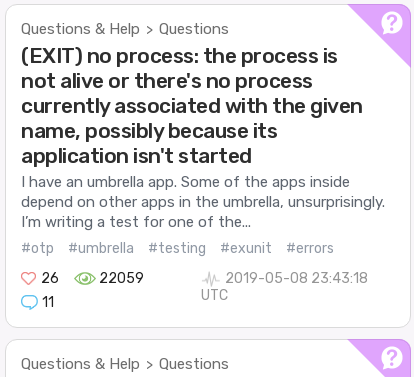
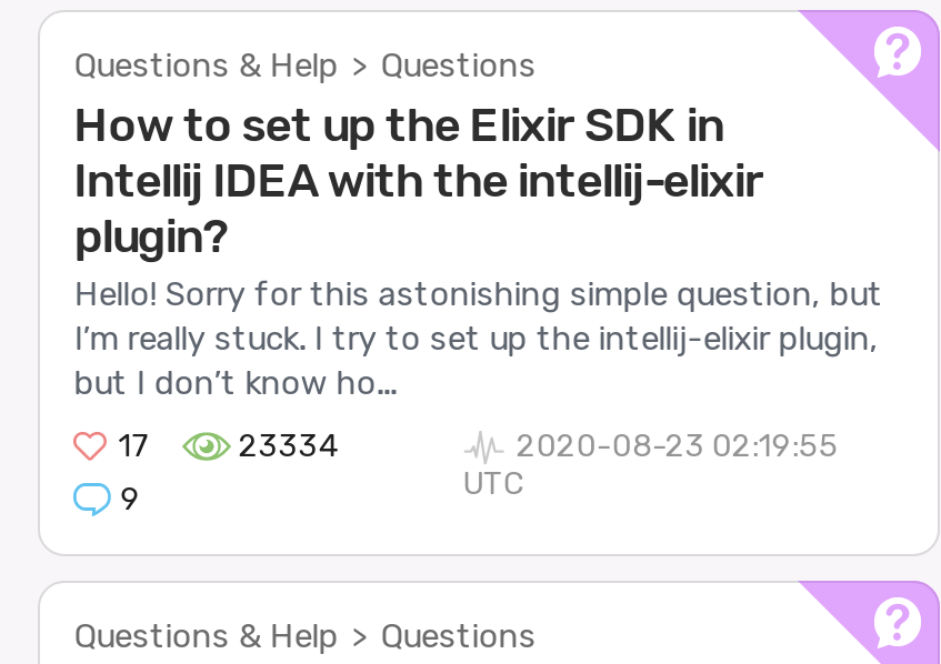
[21,43,385,311] (EXIT) no process: the process is | not alive or there's no process | currently associated with the given | name, possibly because its | application isn't started | I have an umbrella app. Some of the apps inside | depend on other apps in the umbrella, unsurprisingly. | I’m writing a test for one of the... | #otp | #umbrella | #testing | #exunit | #errors | 26 | 22059 | 11 -> [74,96,883,518] How to set up the Elixir SDK in | Intellij IDEA with the intellij-elixir | plugin? | Hello! Sorry for this astonishing simple question, but | I’m really stuck. I try to set up the intellij-elixir plugin, | but I don’t know ho... | 17 | 23334 | 9
[225,270,368,287] 2019-05-08 23:43:18 -> [516,427,838,465] 2020-08-23 02:19:55

